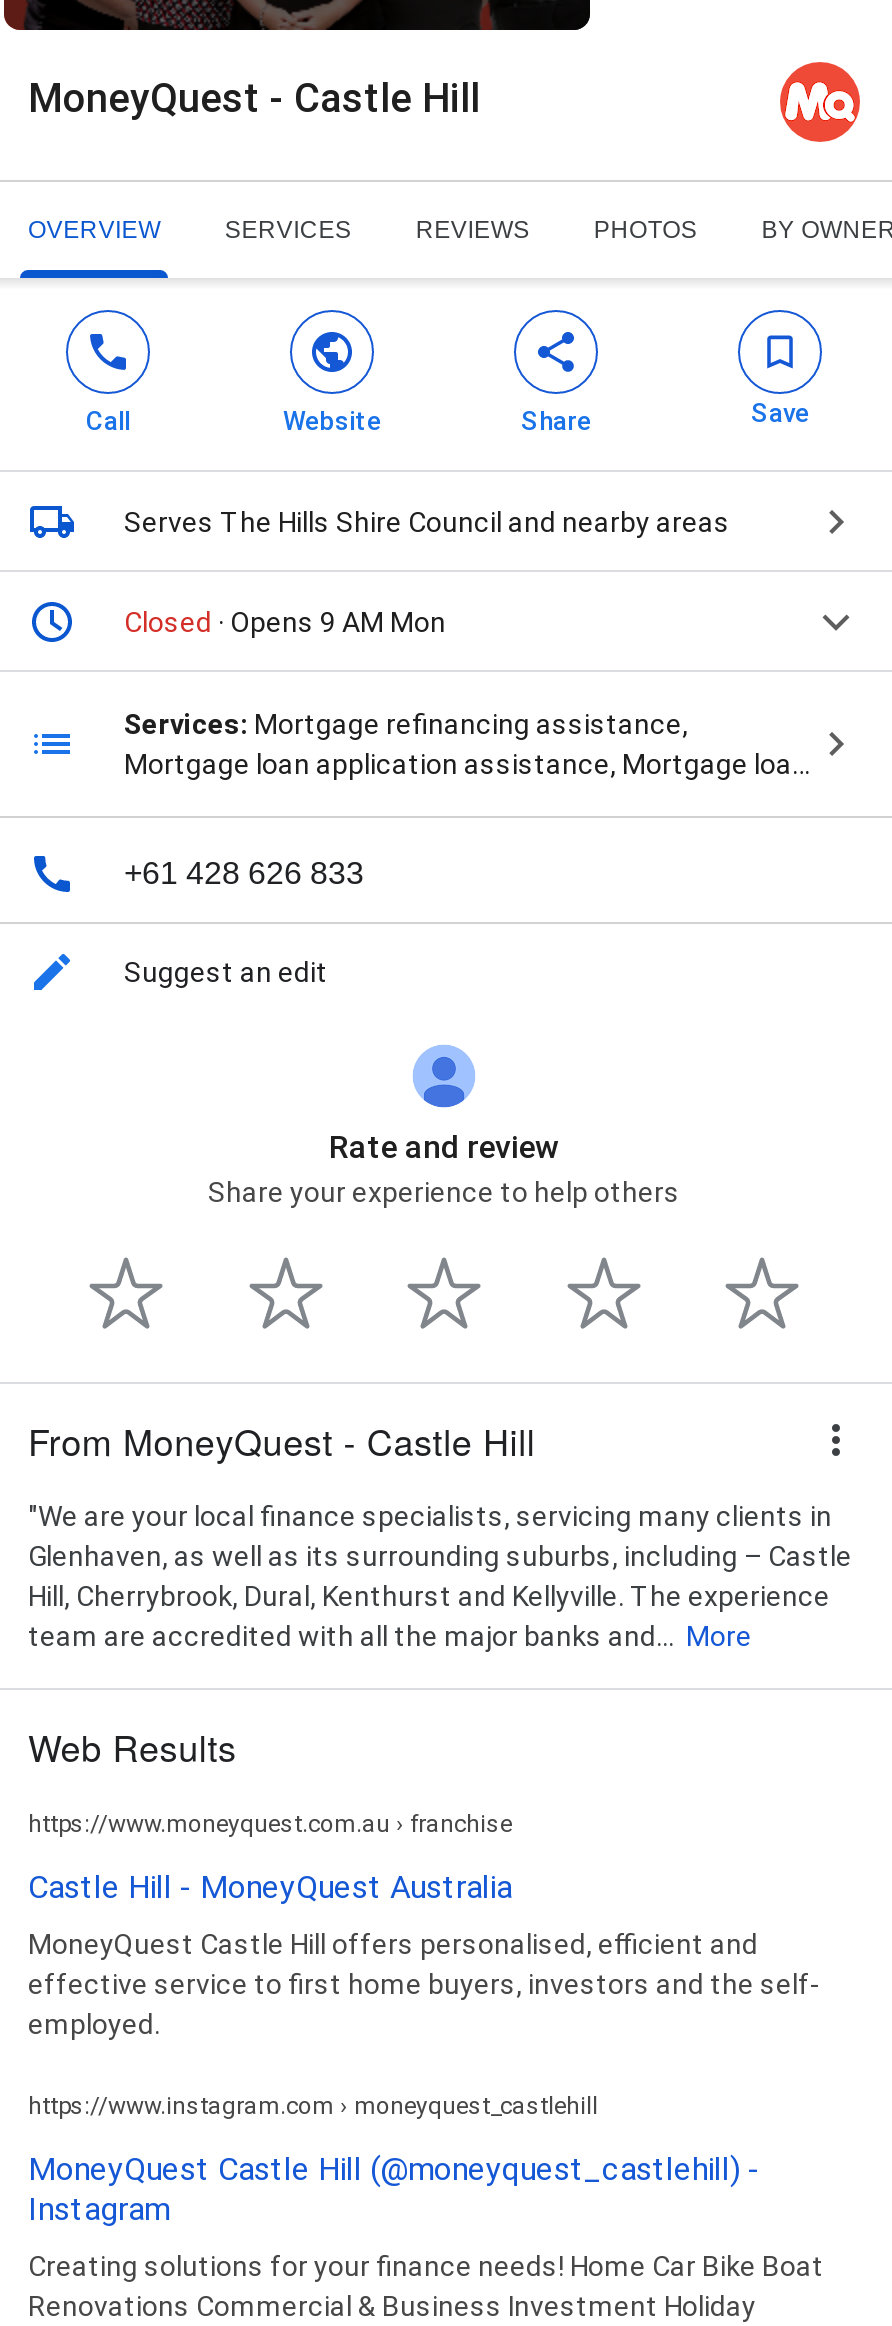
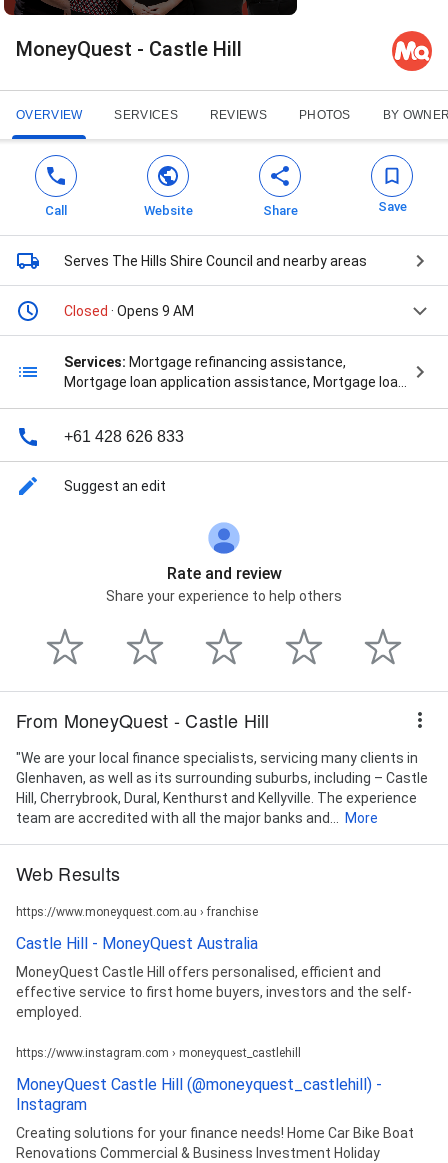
[124,606,446,638] Closed · Opens 9 AM Mon -> [64,303,194,319] Closed · Opens 9 AM

